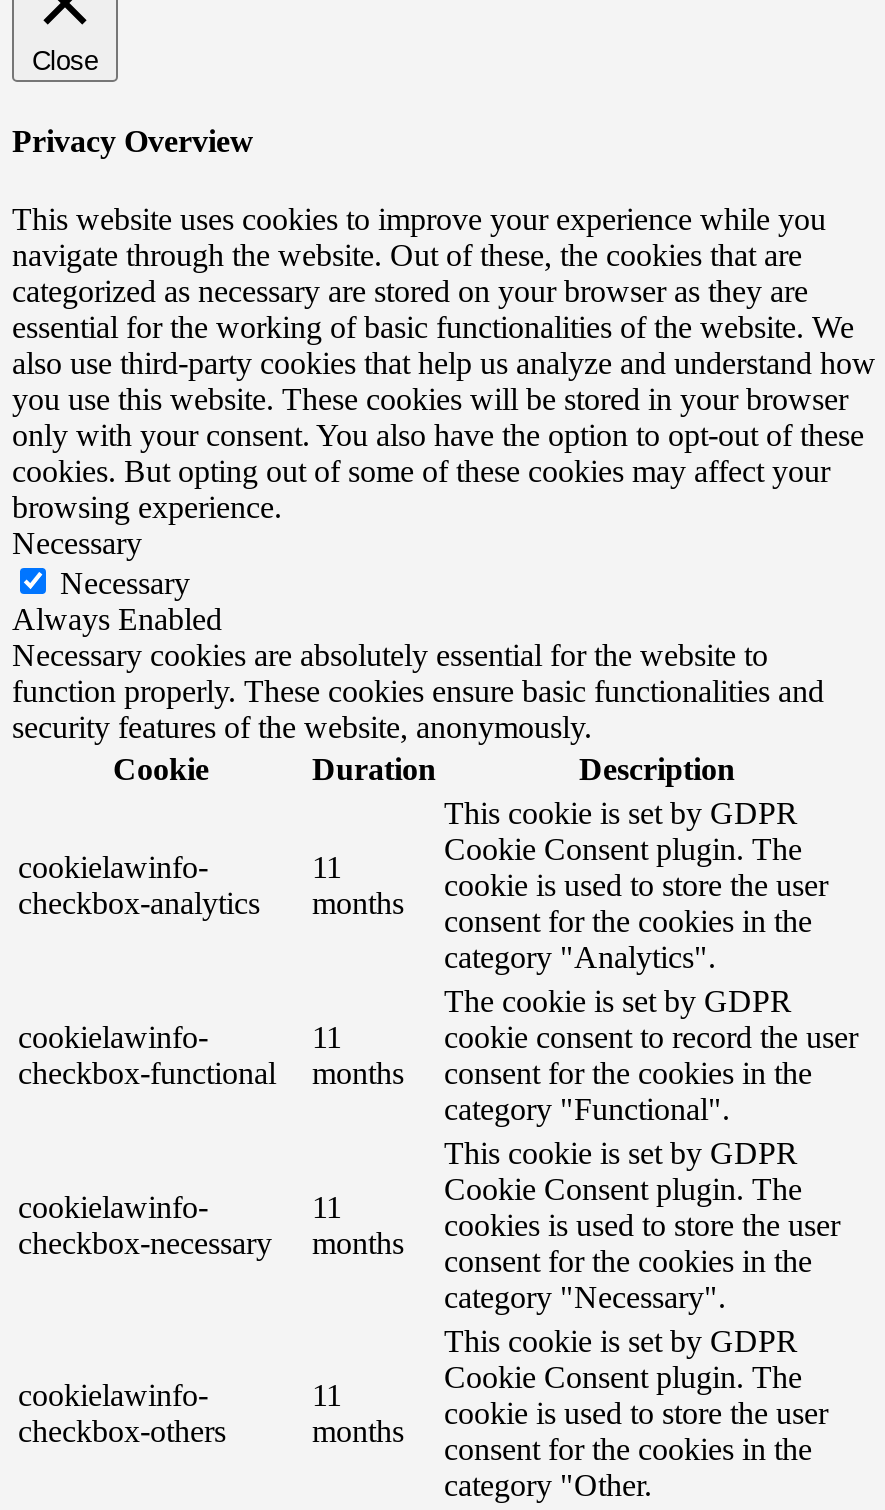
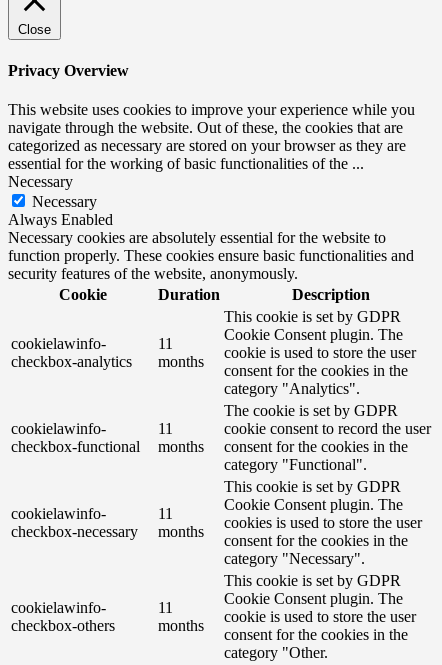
[12,310,876,524] essential for the working of basic functionalities of the website. We | also use third-party cookies that help us analyze and understand how | you use this website. These cookies will be stored in your browser | only with your consent. You also have the option to opt-out of these | cookies. But opting out of some of these cookies may affect your | browsing experience. -> [8,155,364,172] essential for the working of basic functionalities of the...

